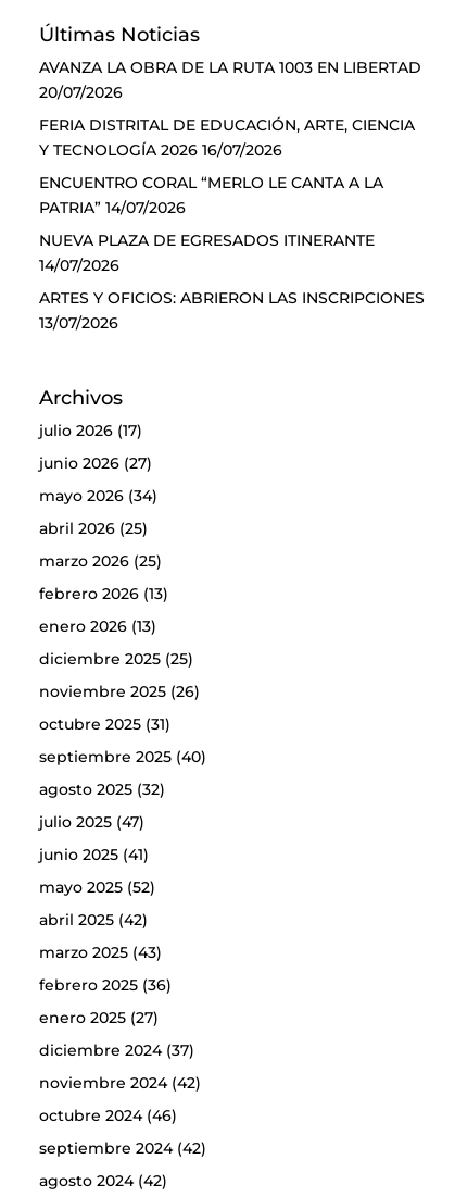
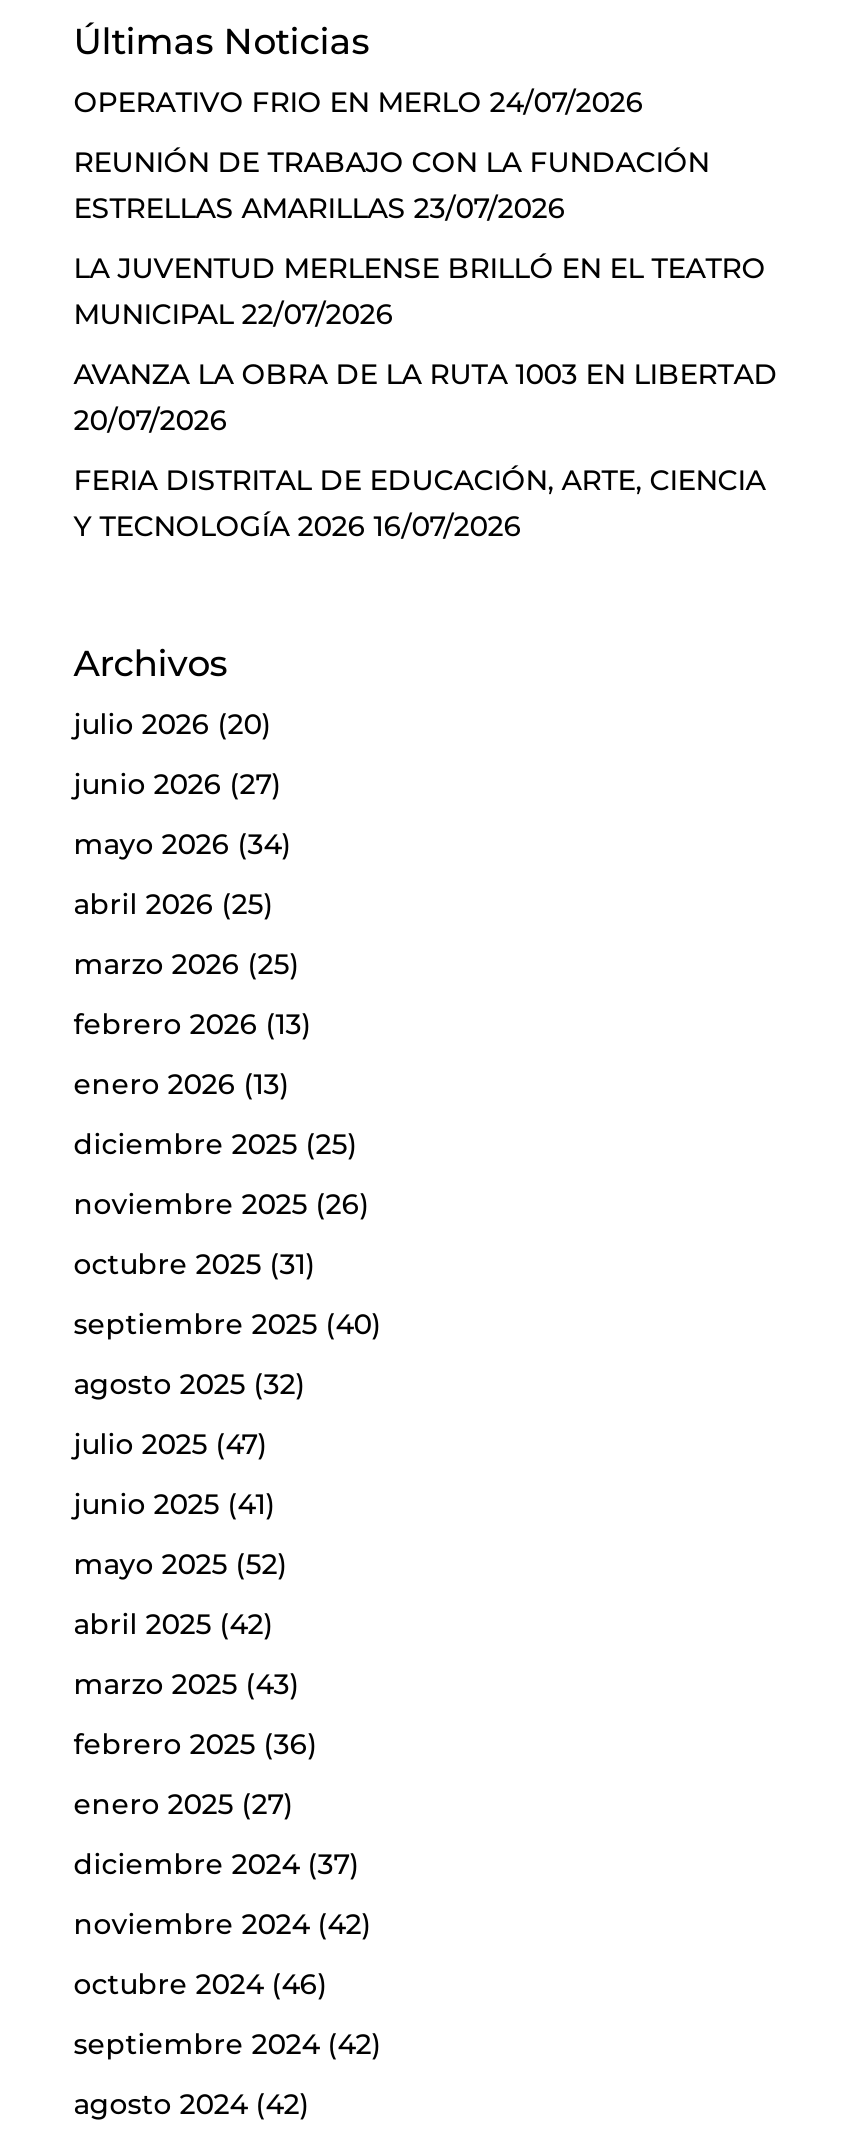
none -> [74,84,766,332] OPERATIVO FRIO EN MERLO 24/07/2026 | REUNIÓN DE TRABAJO CON LA FUNDACIÓN | ESTRELLAS AMARILLAS 23/07/2026 | LA JUVENTUD MERLENSE BRILLÓ EN EL TEATRO | MUNICIPAL 22/07/2026
moved [39,57,421,159] -> [74,356,778,544]: AVANZA LA OBRA DE LA RUTA 1003 EN LIBERTAD | 20/07/2026 | FERIA DISTRITAL DE EDUCACIÓN, ARTE, CIENCIA | Y TECNOLOGÍA 2026 16/07/2026
[39,172,424,332] ENCUENTRO CORAL “MERLO LE CANTA A LA | PATRIA” 14/07/2026 | NUEVA PLAZA DE EGRESADOS ITINERANTE | 14/07/2026 | ARTES Y OFICIOS: ABRIERON LAS INSCRIPCIONES | 13/07/2026 -> none
[39,420,142,440] julio 2026 (17) -> [74,706,272,742] julio 2026 (20)

